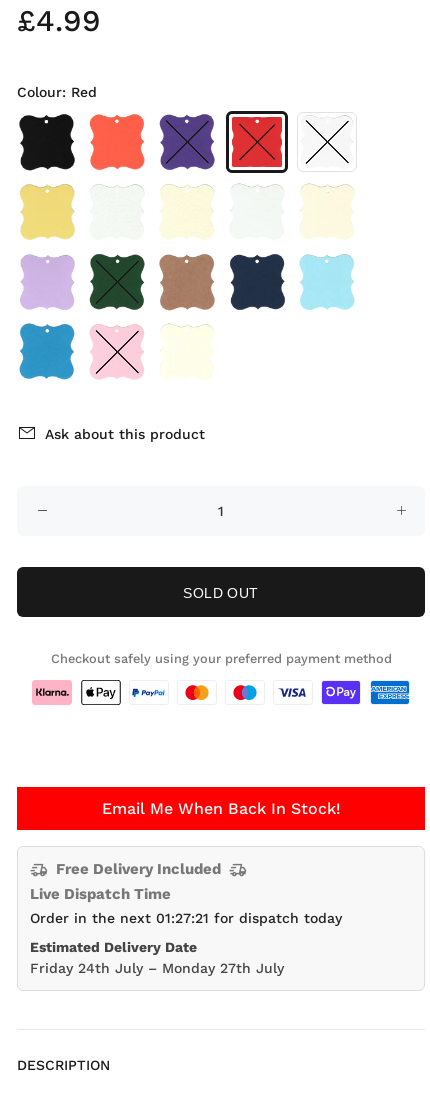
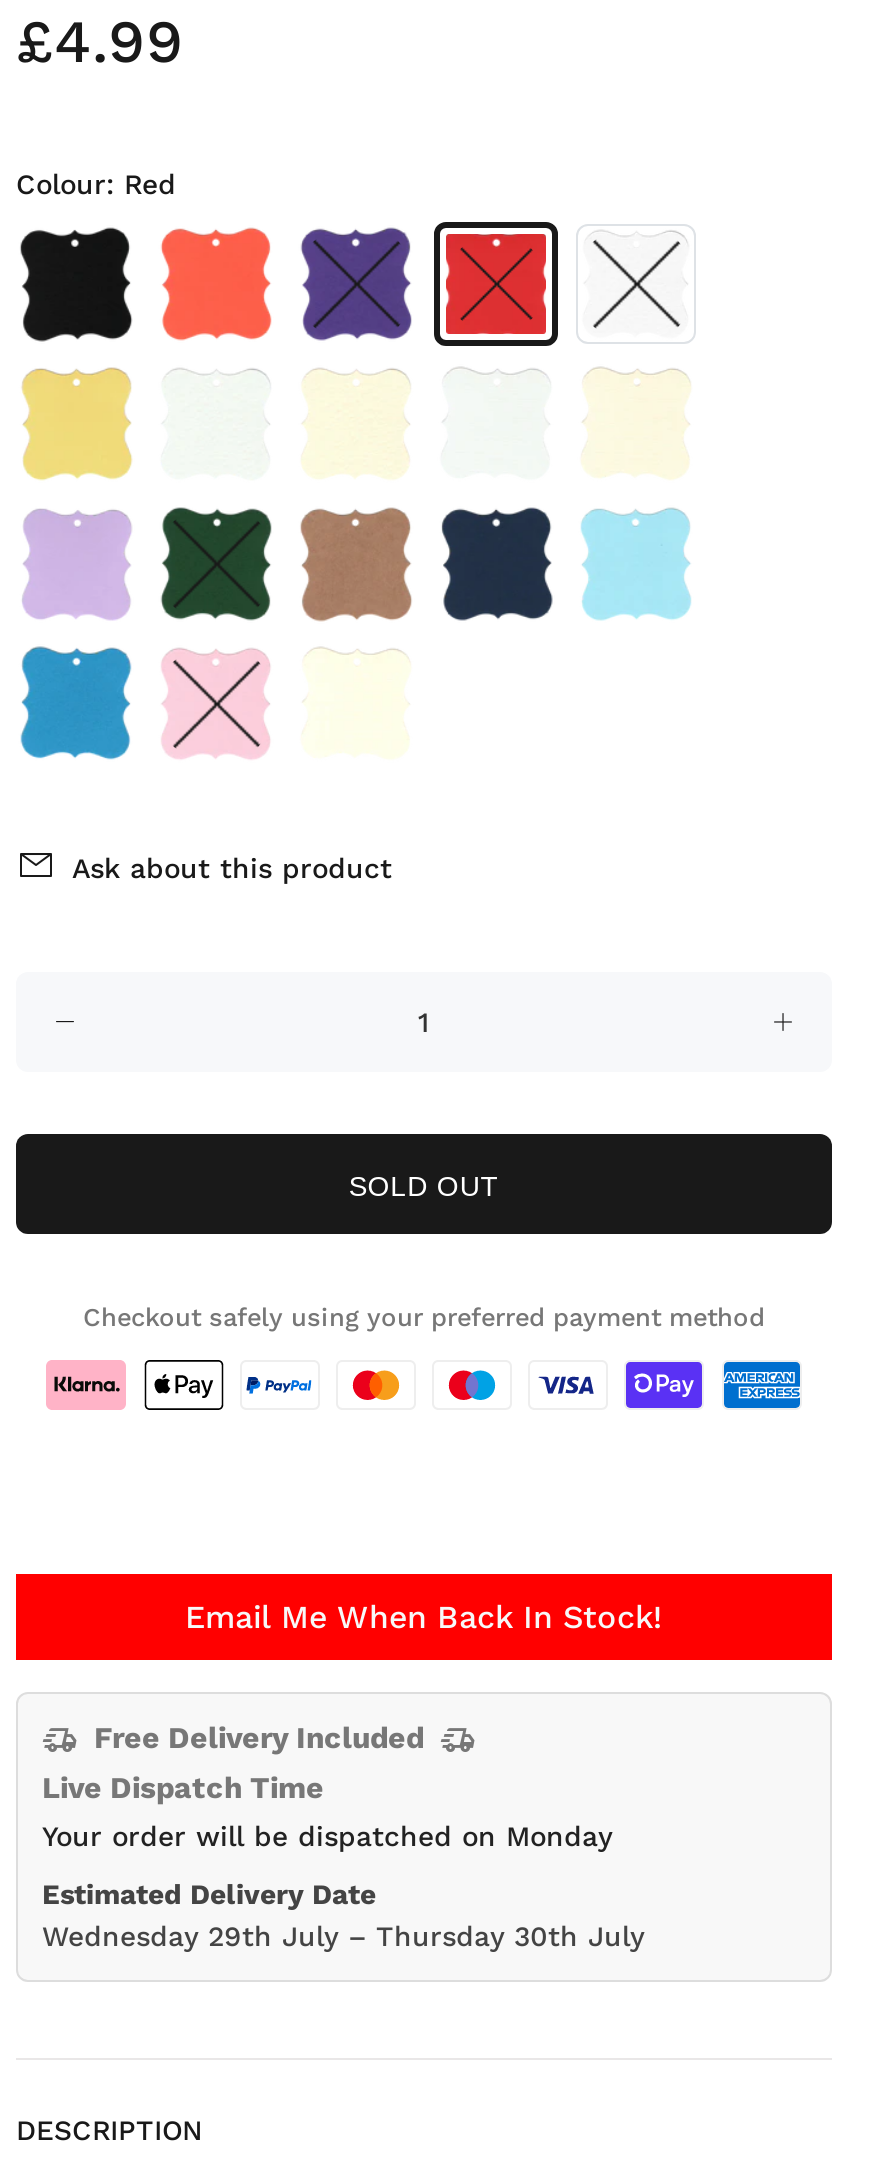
[30,910,342,926] Order in the next 01:27:21 for dispatch today -> [42,1820,612,1852] Your order will be dispatched on Monday
[30,960,284,976] Friday 24th July – Monday 27th July -> [42,1920,644,1952] Wednesday 29th July – Thursday 30th July

